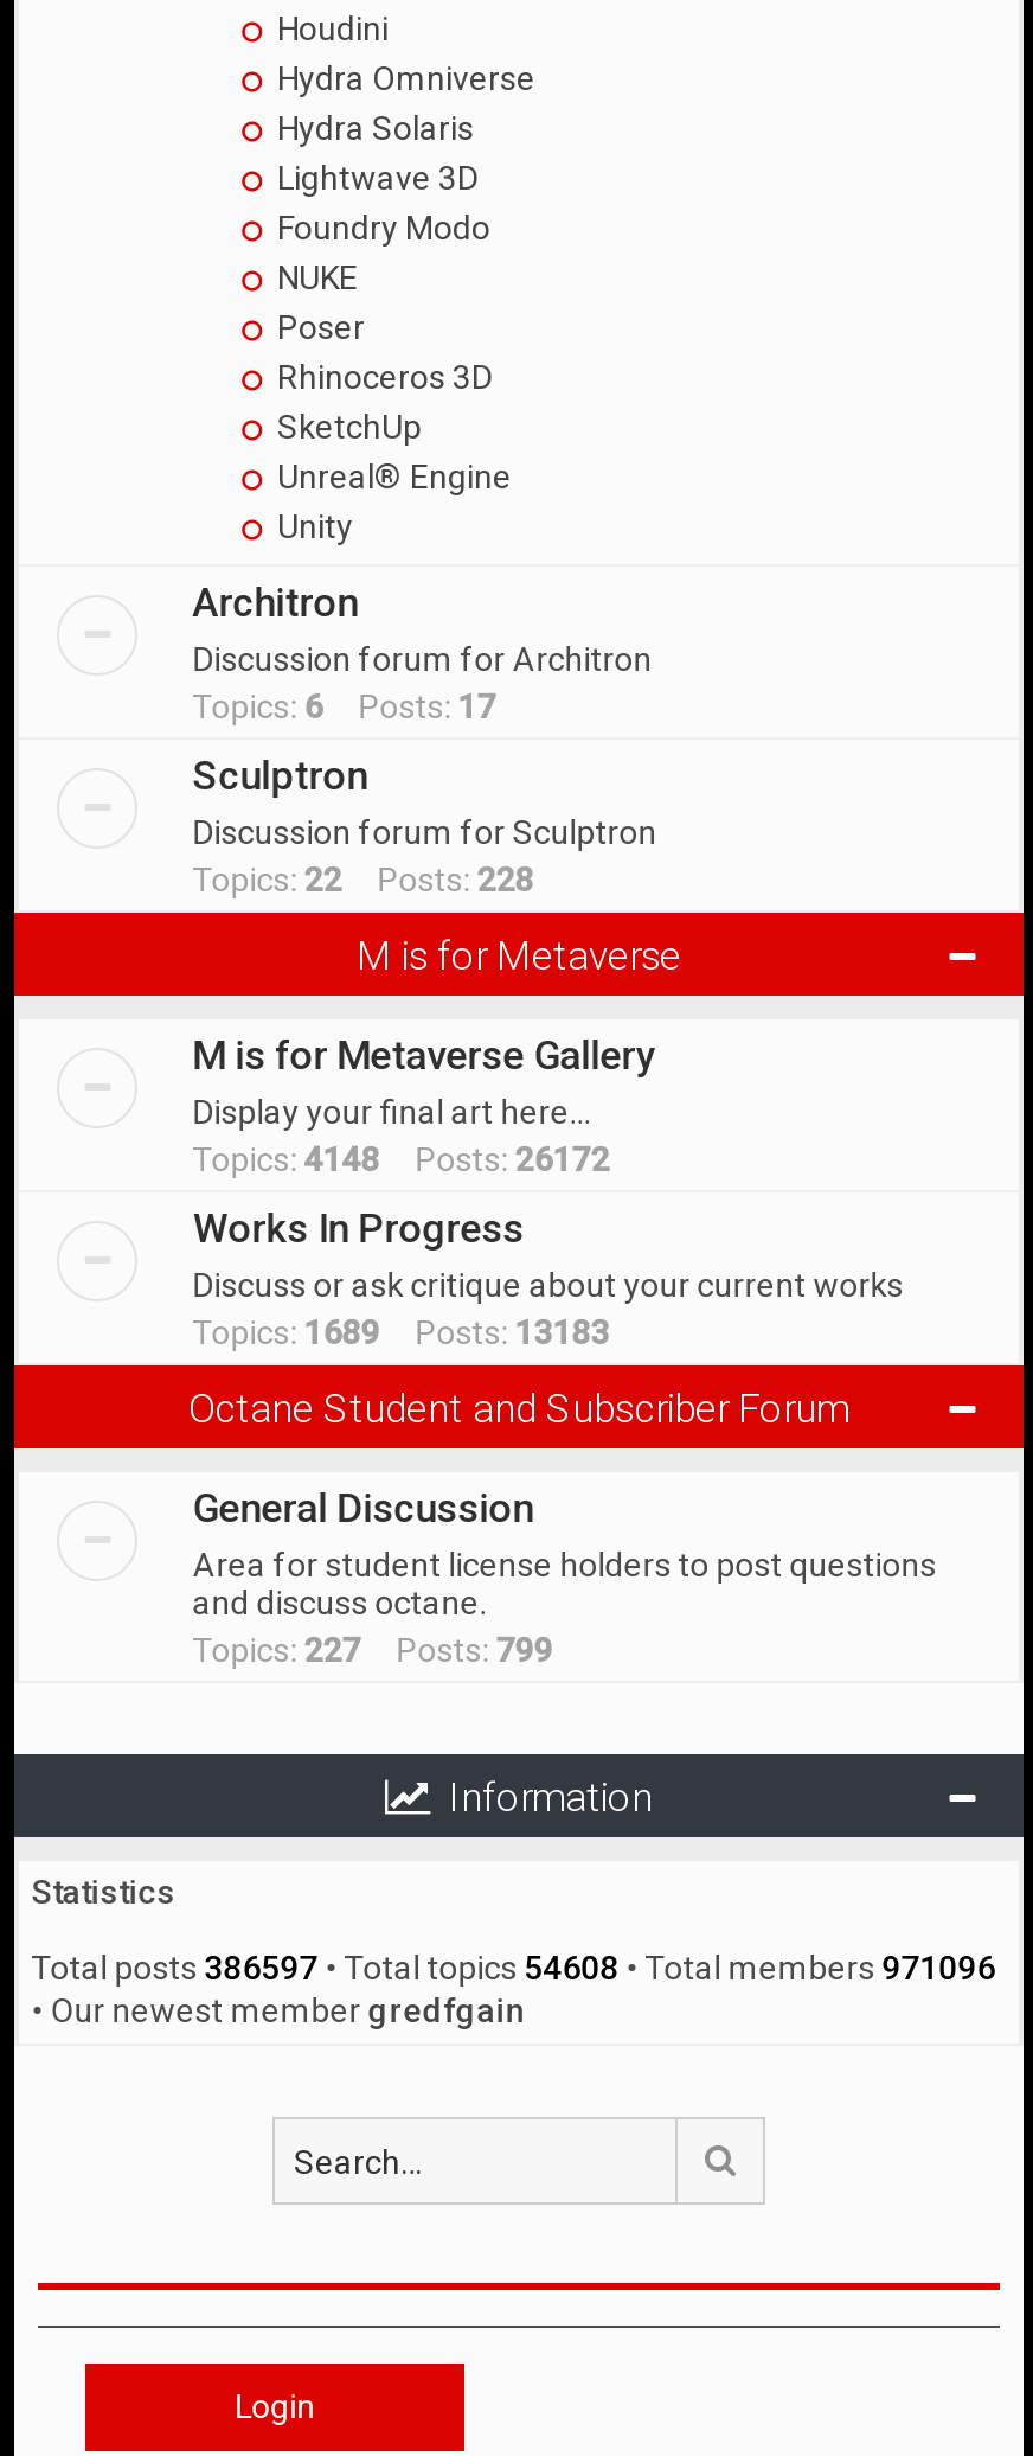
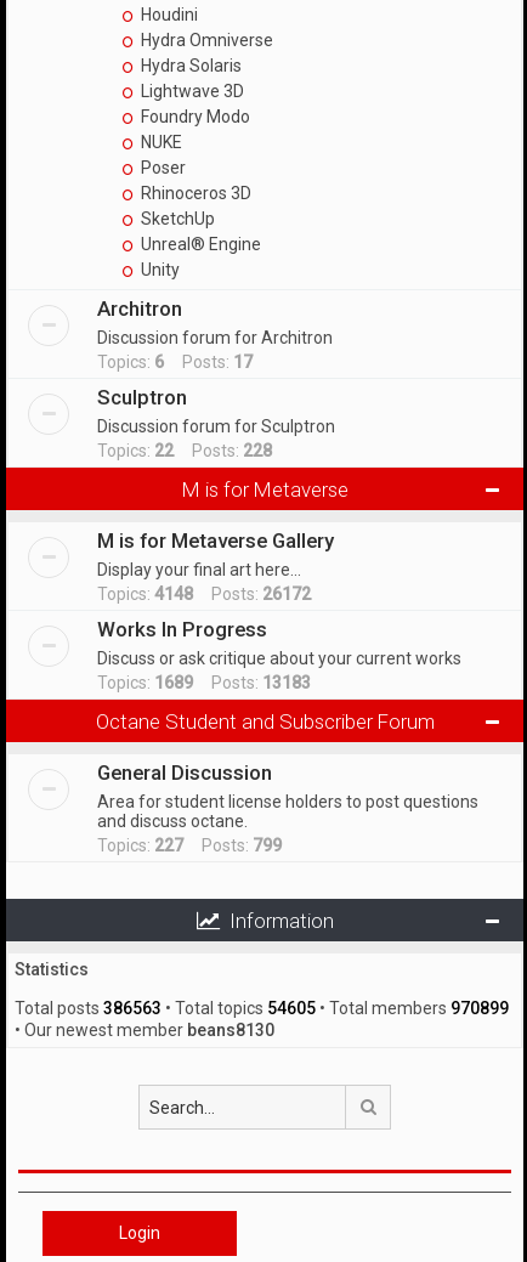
[31,1949,996,1987] Total posts 386597 • Total topics 54608 • Total members 971096 -> [15,998,509,1018] Total posts 386563 • Total topics 54605 • Total members 970899
[31,1991,524,2029] • Our newest member gredfgain -> [15,1020,275,1040] • Our newest member beans8130

